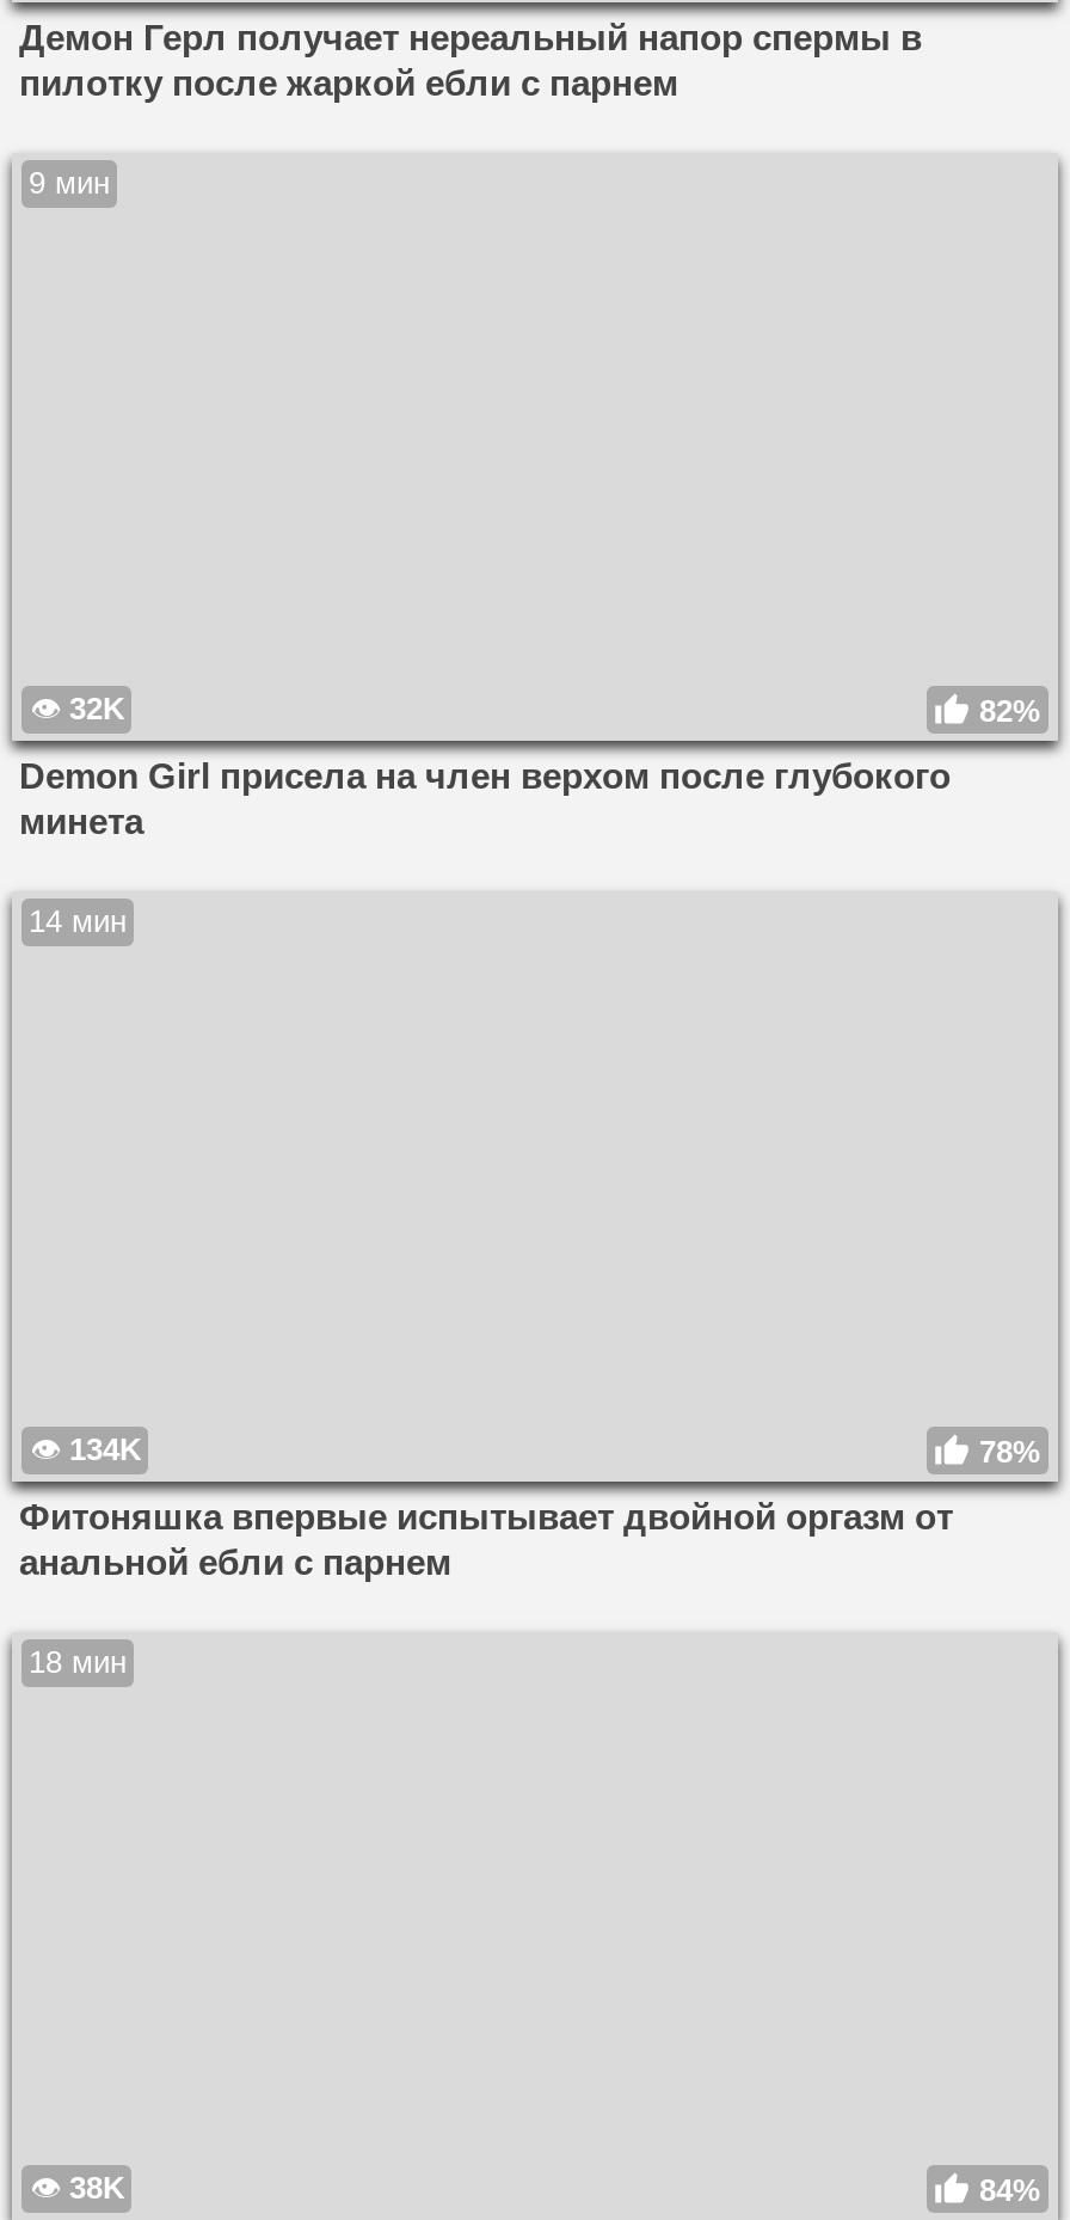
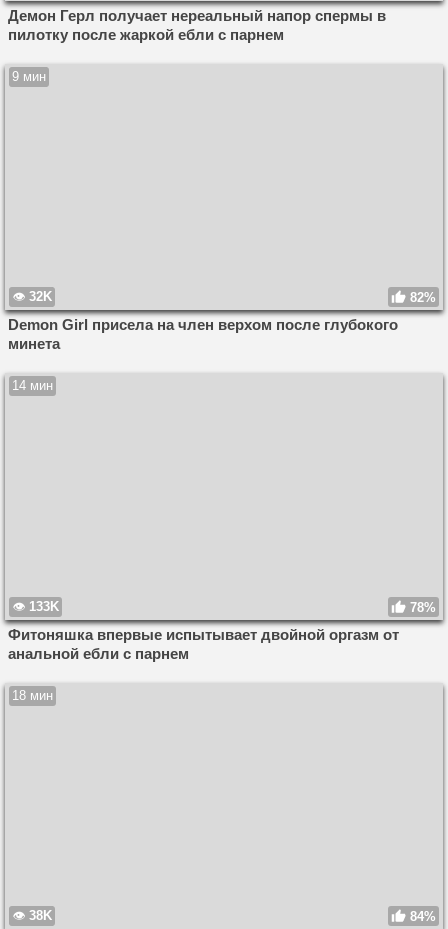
[69,1430,141,1466] 134K -> [29,598,59,613] 133K

